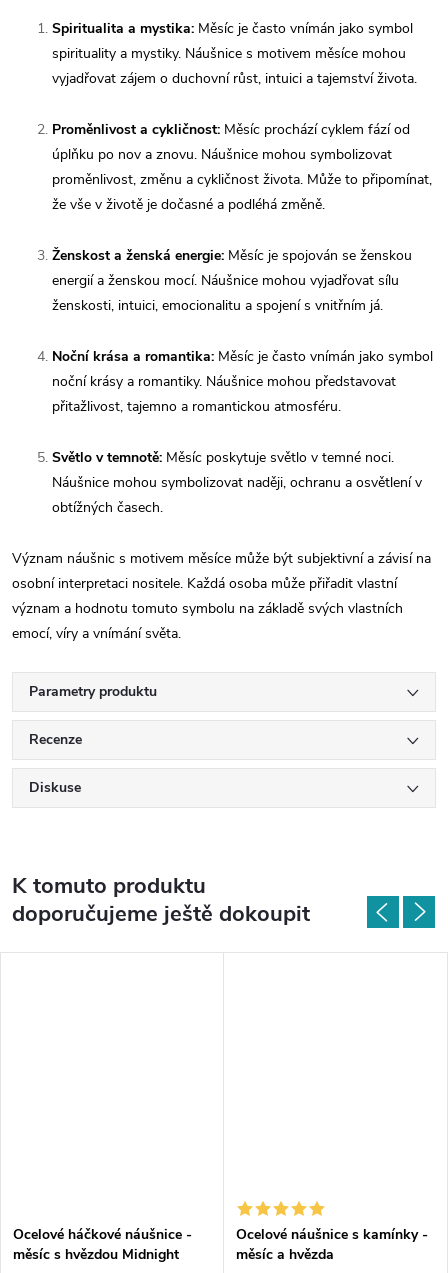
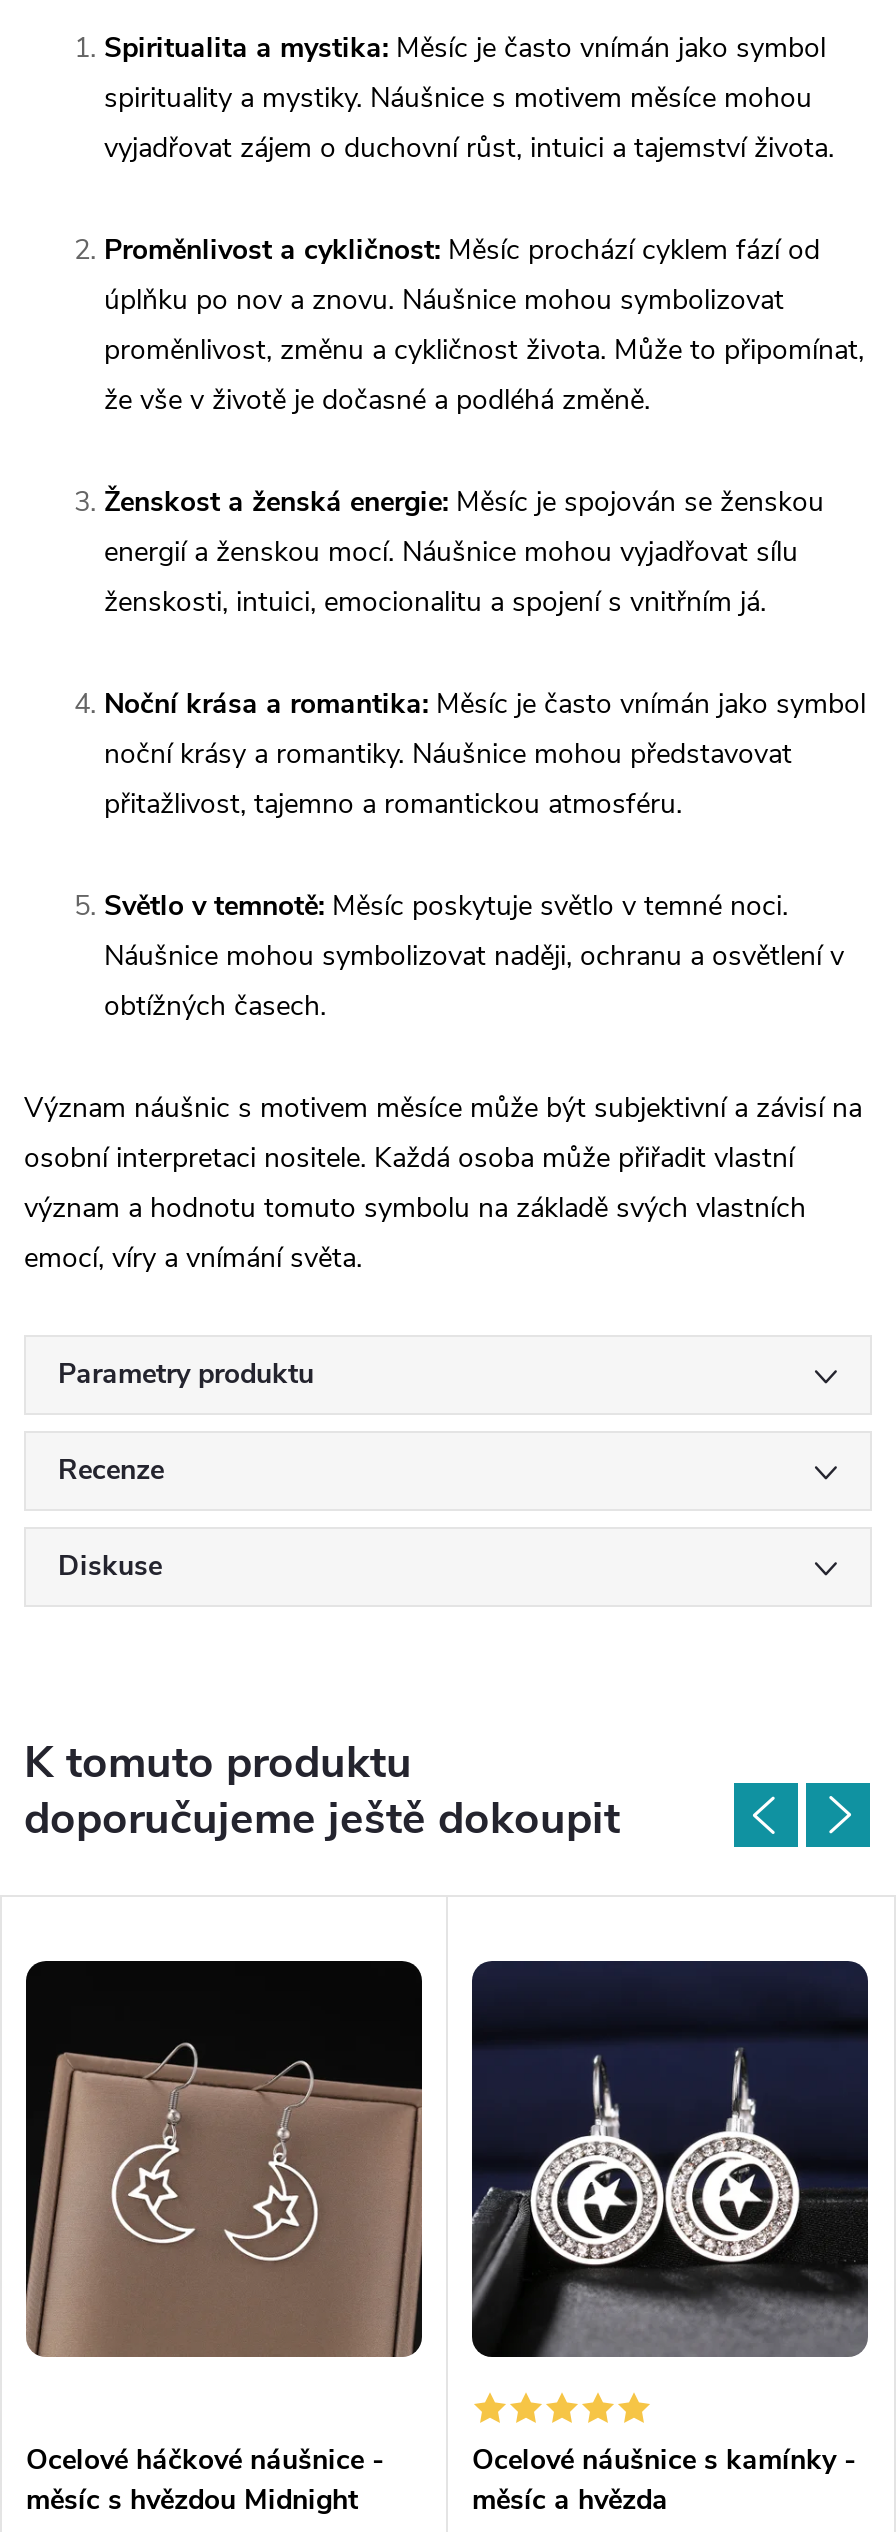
none -> [24,1959,424,2359] [image]
none -> [470,1959,870,2359] [image]

